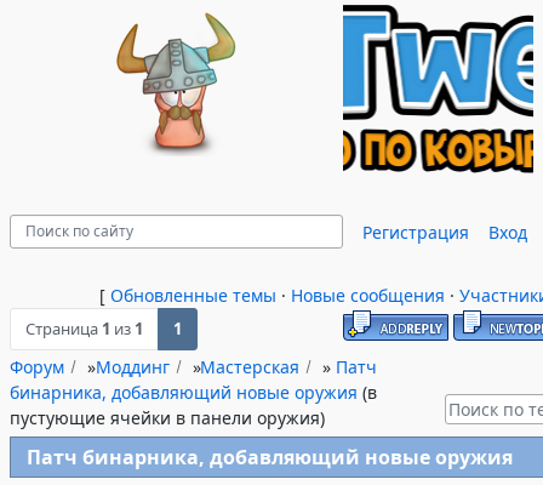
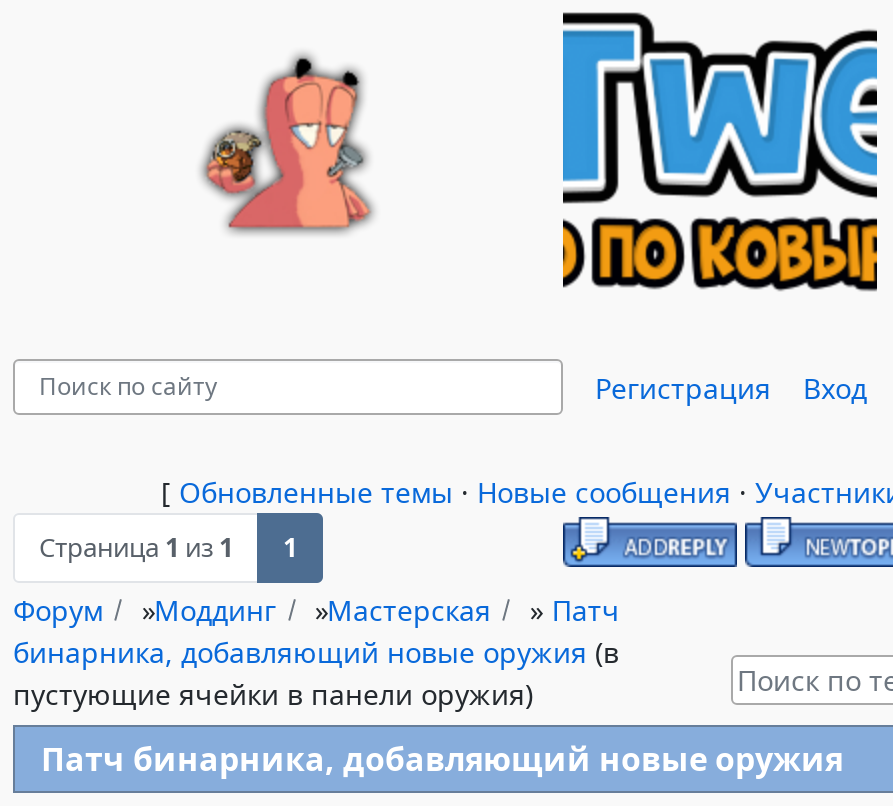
[115,12,236,155] [image] -> [189,27,385,259] [image]

